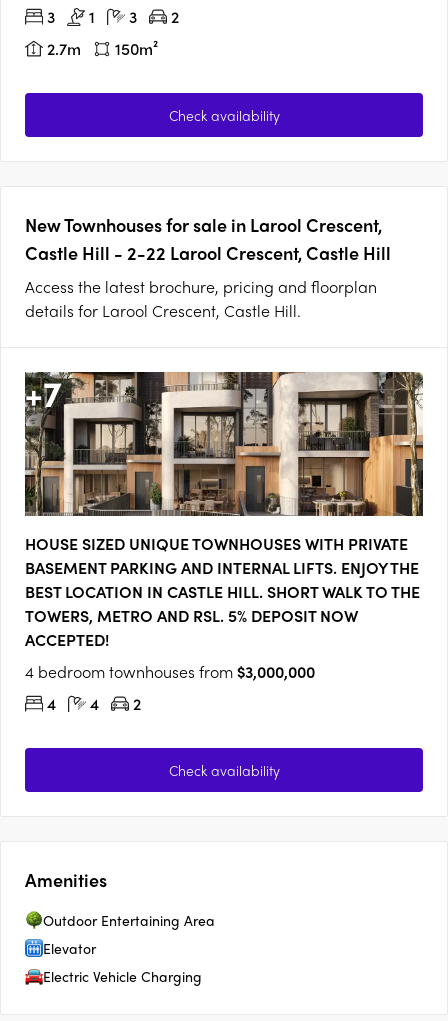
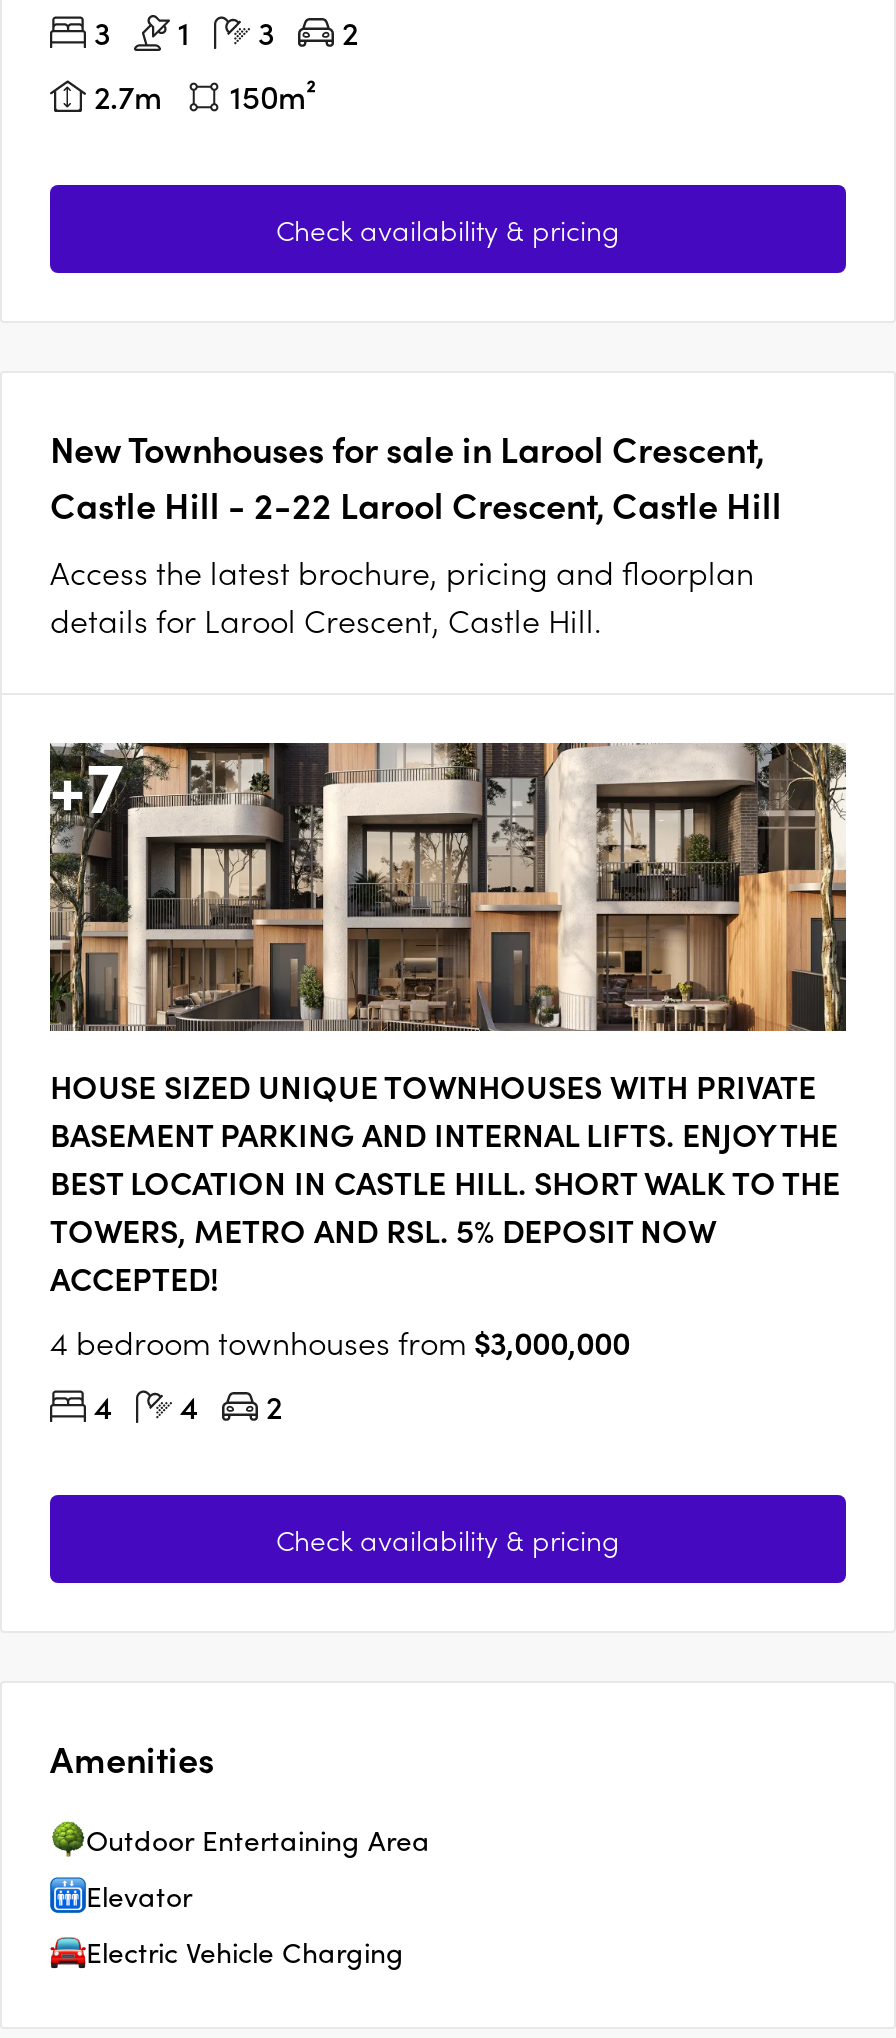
[168,105,279,125] Check availability -> [276,209,620,249] Check availability & pricing
[168,760,279,780] Check availability -> [276,1519,620,1559] Check availability & pricing

